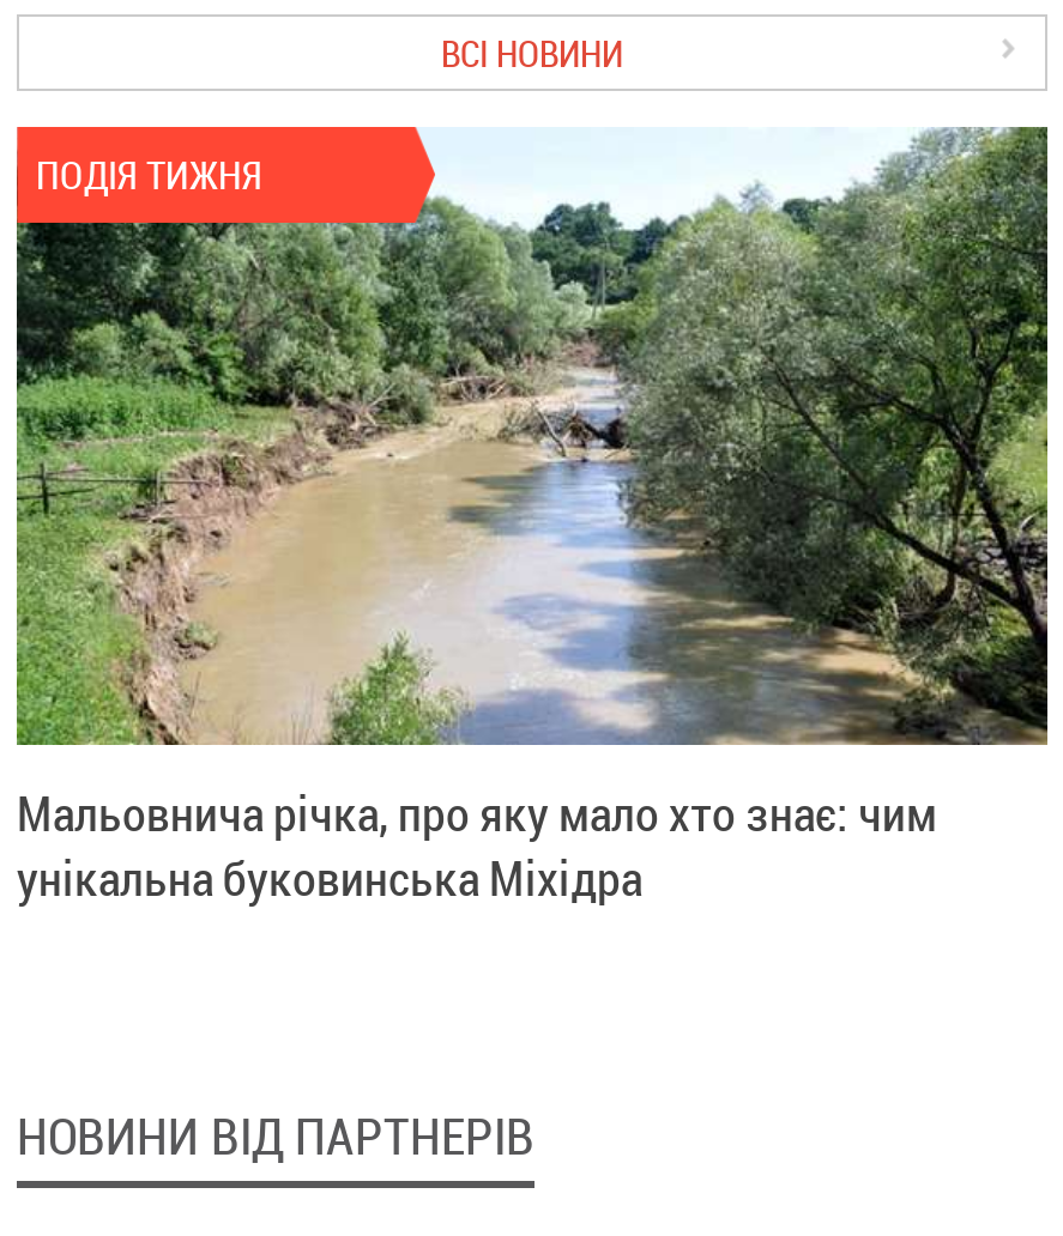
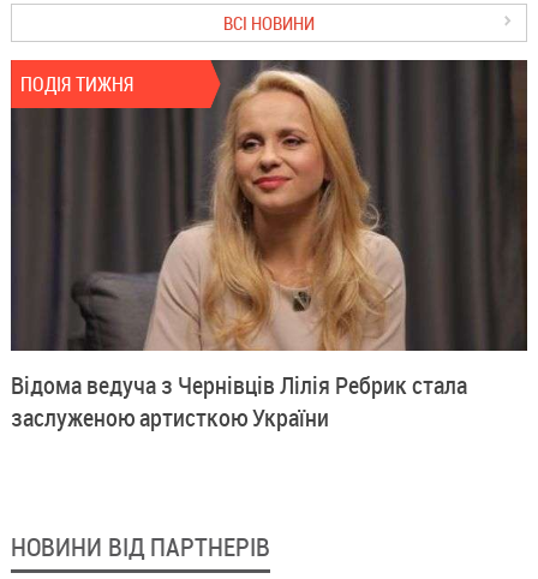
[14,127,1050,911] [image] | Мальовнича річка, про яку мало хто знає: чим | унікальна буковинська Міхідра -> [10,59,528,434] [image] | Відома ведуча з Чернівців Лілія Ребрик стала | заслуженою артисткою України

